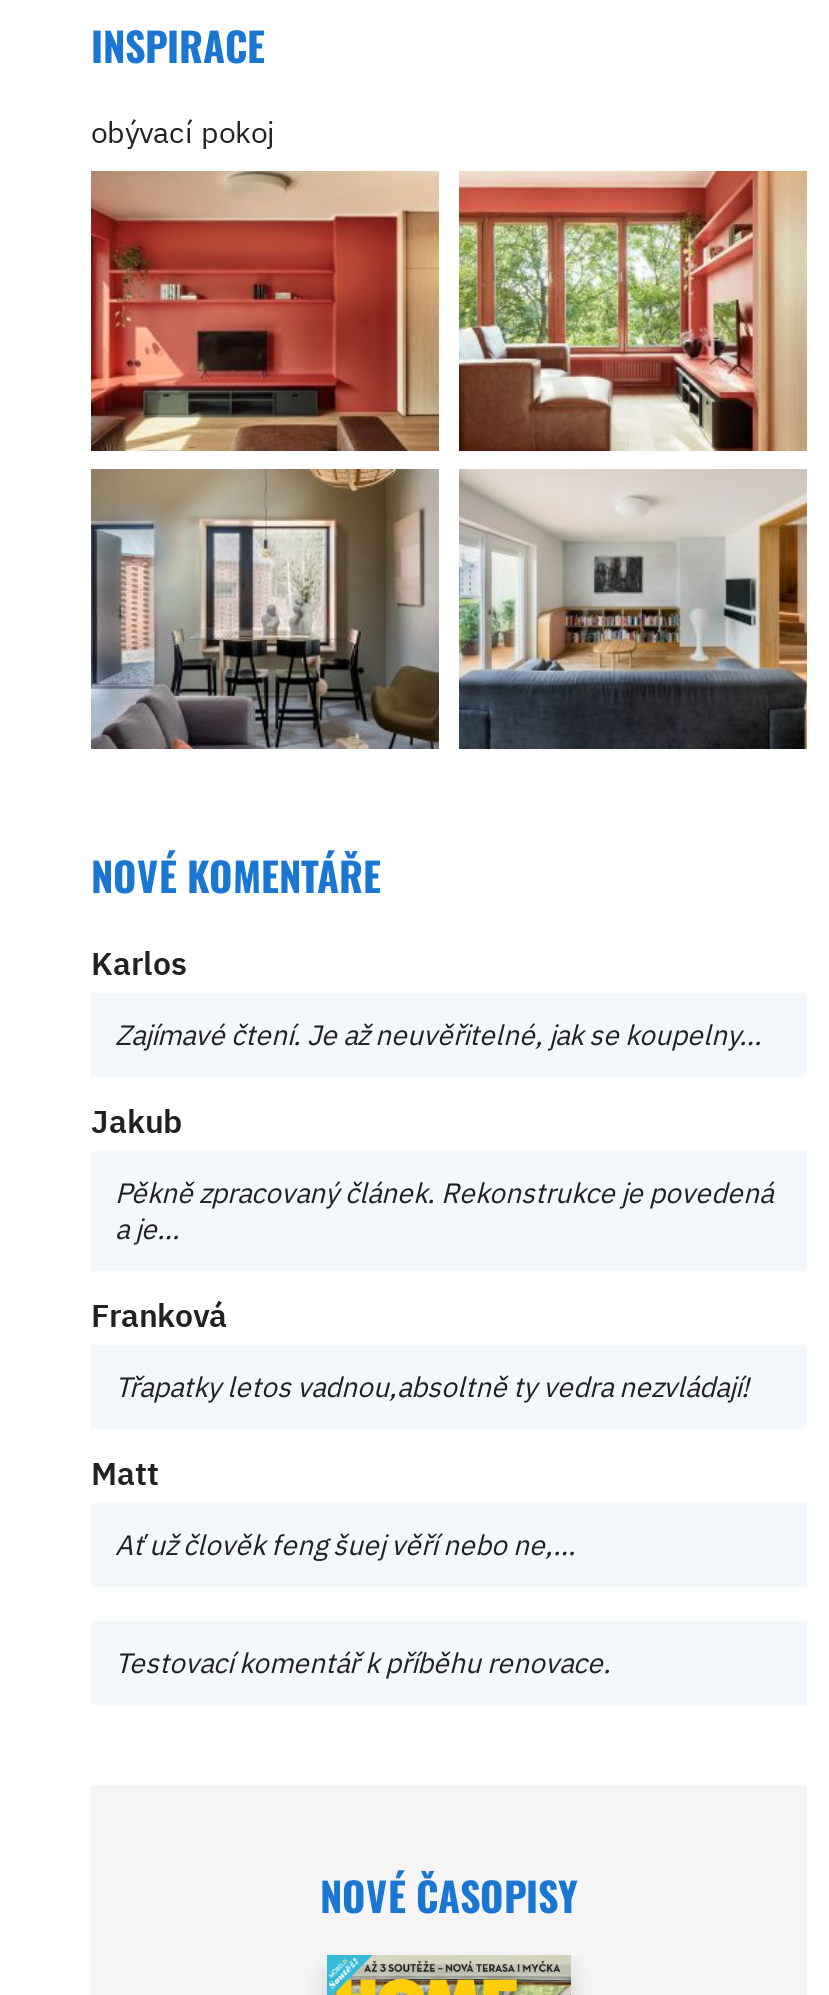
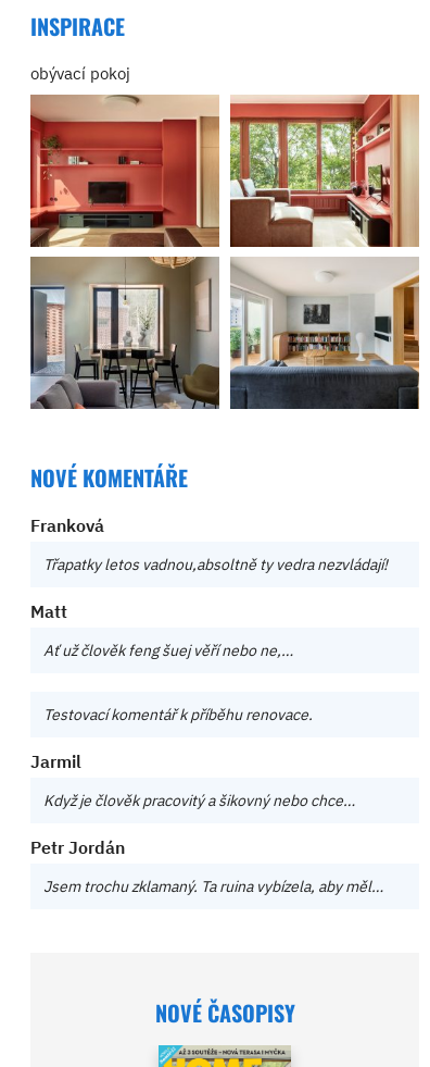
[91,943,773,1247] Karlos | Zajímavé čtení. Je až neuvěřitelné, jak se koupelny… | Jakub | Pěkně zpracovaný článek. Rekonstrukce je povedená | a je… -> none
moved [91,1295,749,1681] -> [30,514,388,724]: Franková | Třapatky letos vadnou,absoltně ty vedra nezvládají! | Matt | Ať už člověk feng šuej věří nebo ne,… | Testovací komentář k příběhu renovace.
none -> [30,750,383,896] Jarmil | Když je člověk pracovitý a šikovný nebo chce… | Petr Jordán | Jsem trochu zklamaný. Ta ruina vybízela, aby měl…

